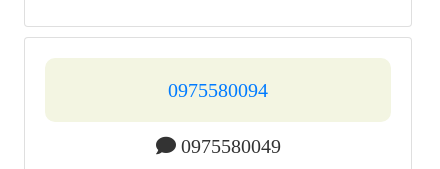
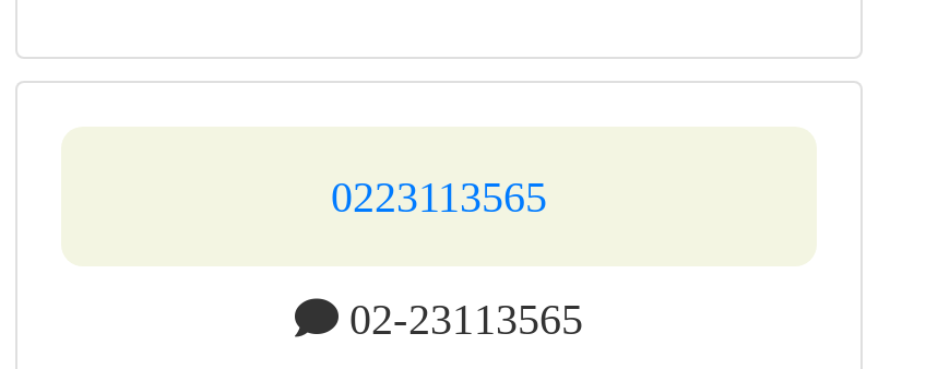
[168,79,268,101] 0975580094 -> [331,173,547,221] 0223113565
[175,135,280,157] 0975580049 -> [339,296,583,344] 02-23113565

